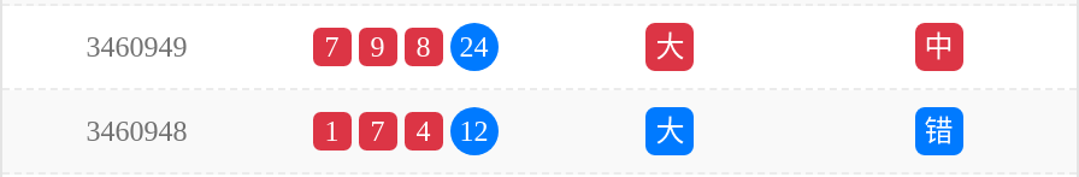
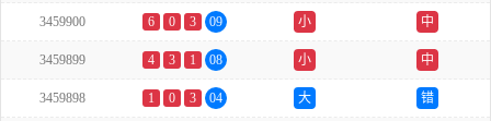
[86,30,684,64] 3460949 | 7 | 9 | 8 | 24 | 大 -> [39,14,311,29] 3459900 | 6 | 0 | 3 | 09 | 小
[86,114,385,148] 3460948 | 1 | 7 -> [39,52,85,68] 3459899
[460,114,488,148] 12 -> [39,52,434,106] 3 | 1 | 08 | 小 | 中 | 3459898 | 1 | 0 | 3 | 04

